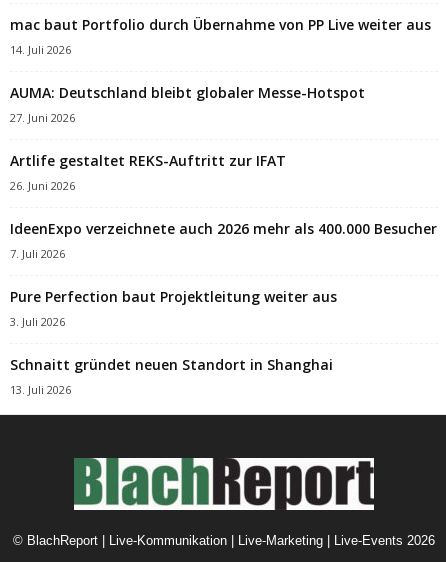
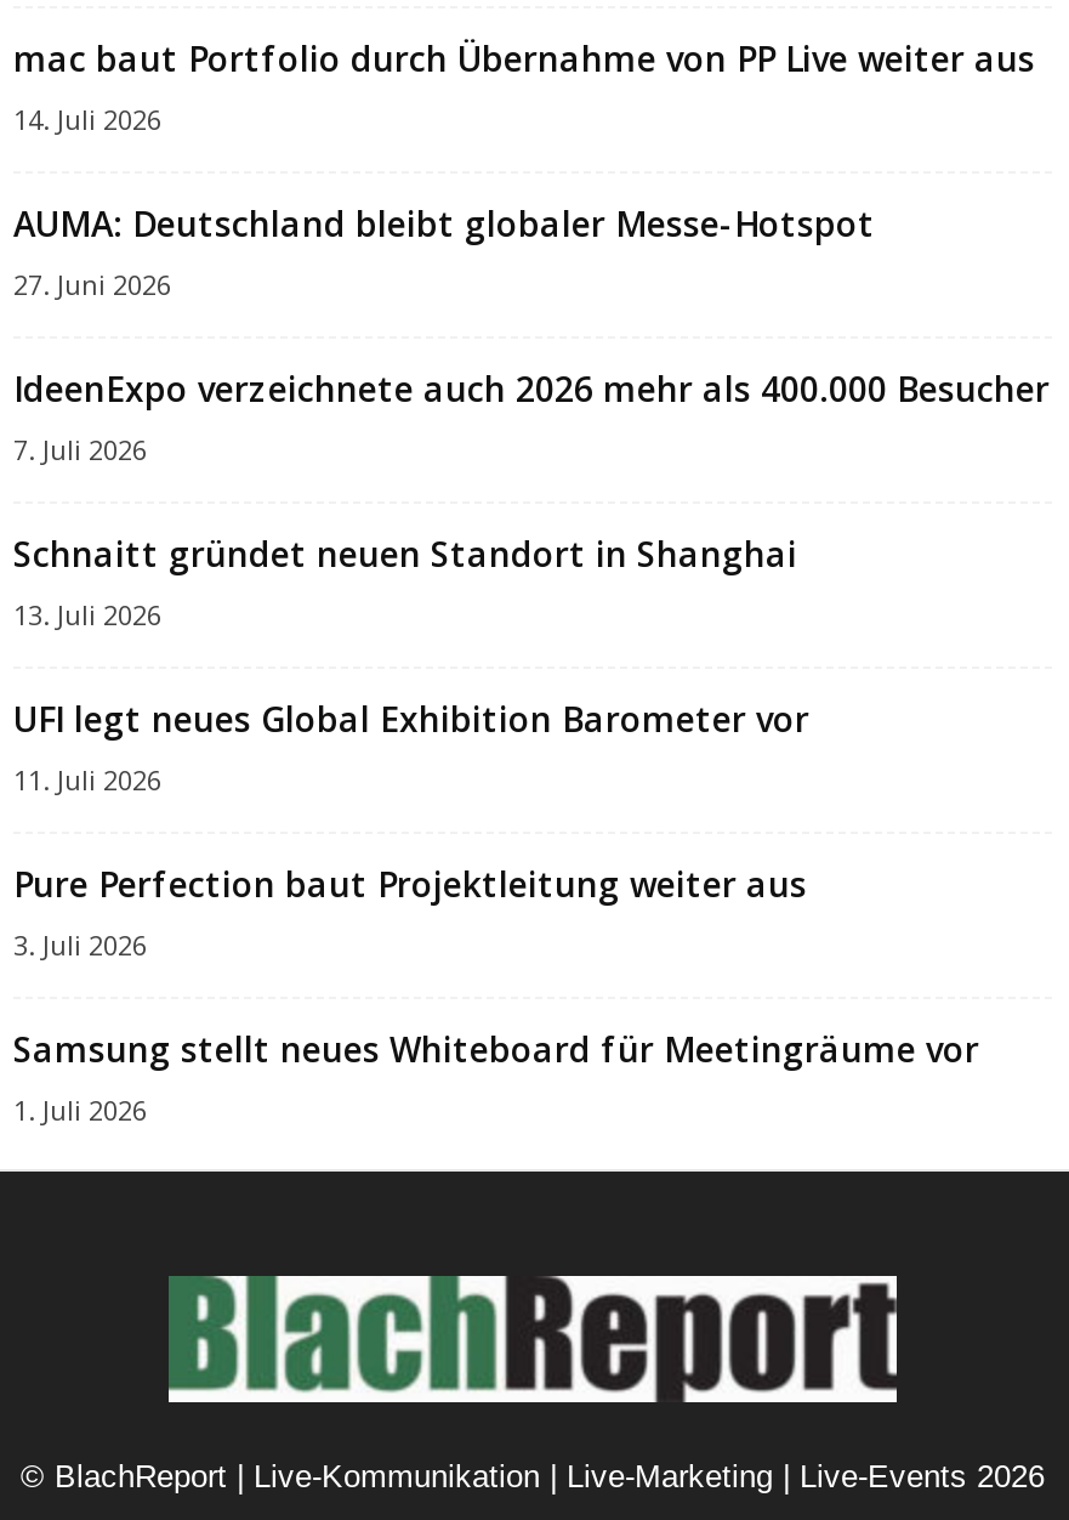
[10,151,286,193] Artlife gestaltet REKS-Auftritt zur IFAT | 26. Juni 2026 -> none
moved [10,219,437,261] -> [13,364,1050,466]: IdeenExpo verzeichnete auch 2026 mehr als 400.000 Besucher | 7. Juli 2026
none -> [13,695,809,797] UFI legt neues Global Exhibition Barometer vor | 11. Juli 2026
none -> [13,1025,979,1127] Samsung stellt neues Whiteboard für Meetingräume vor | 1. Juli 2026
moved [10,355,333,397] -> [13,530,797,632]: Schnaitt gründet neuen Standort in Shanghai | 13. Juli 2026

